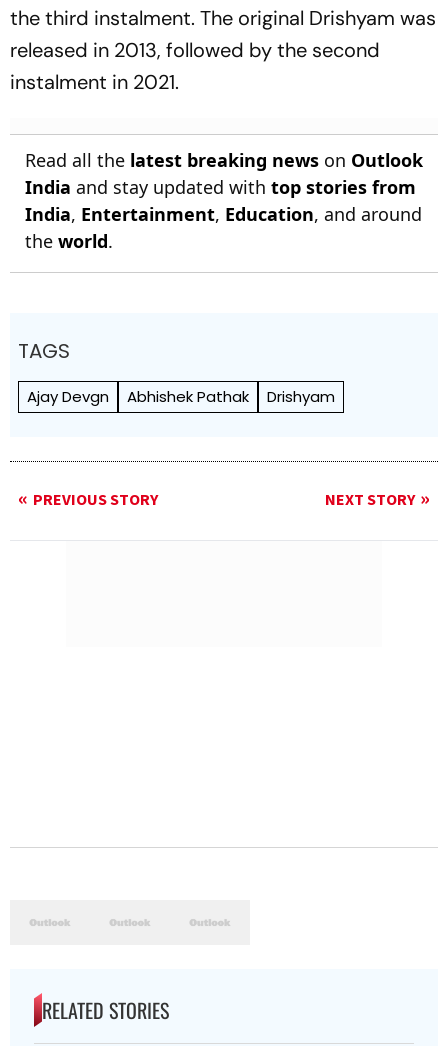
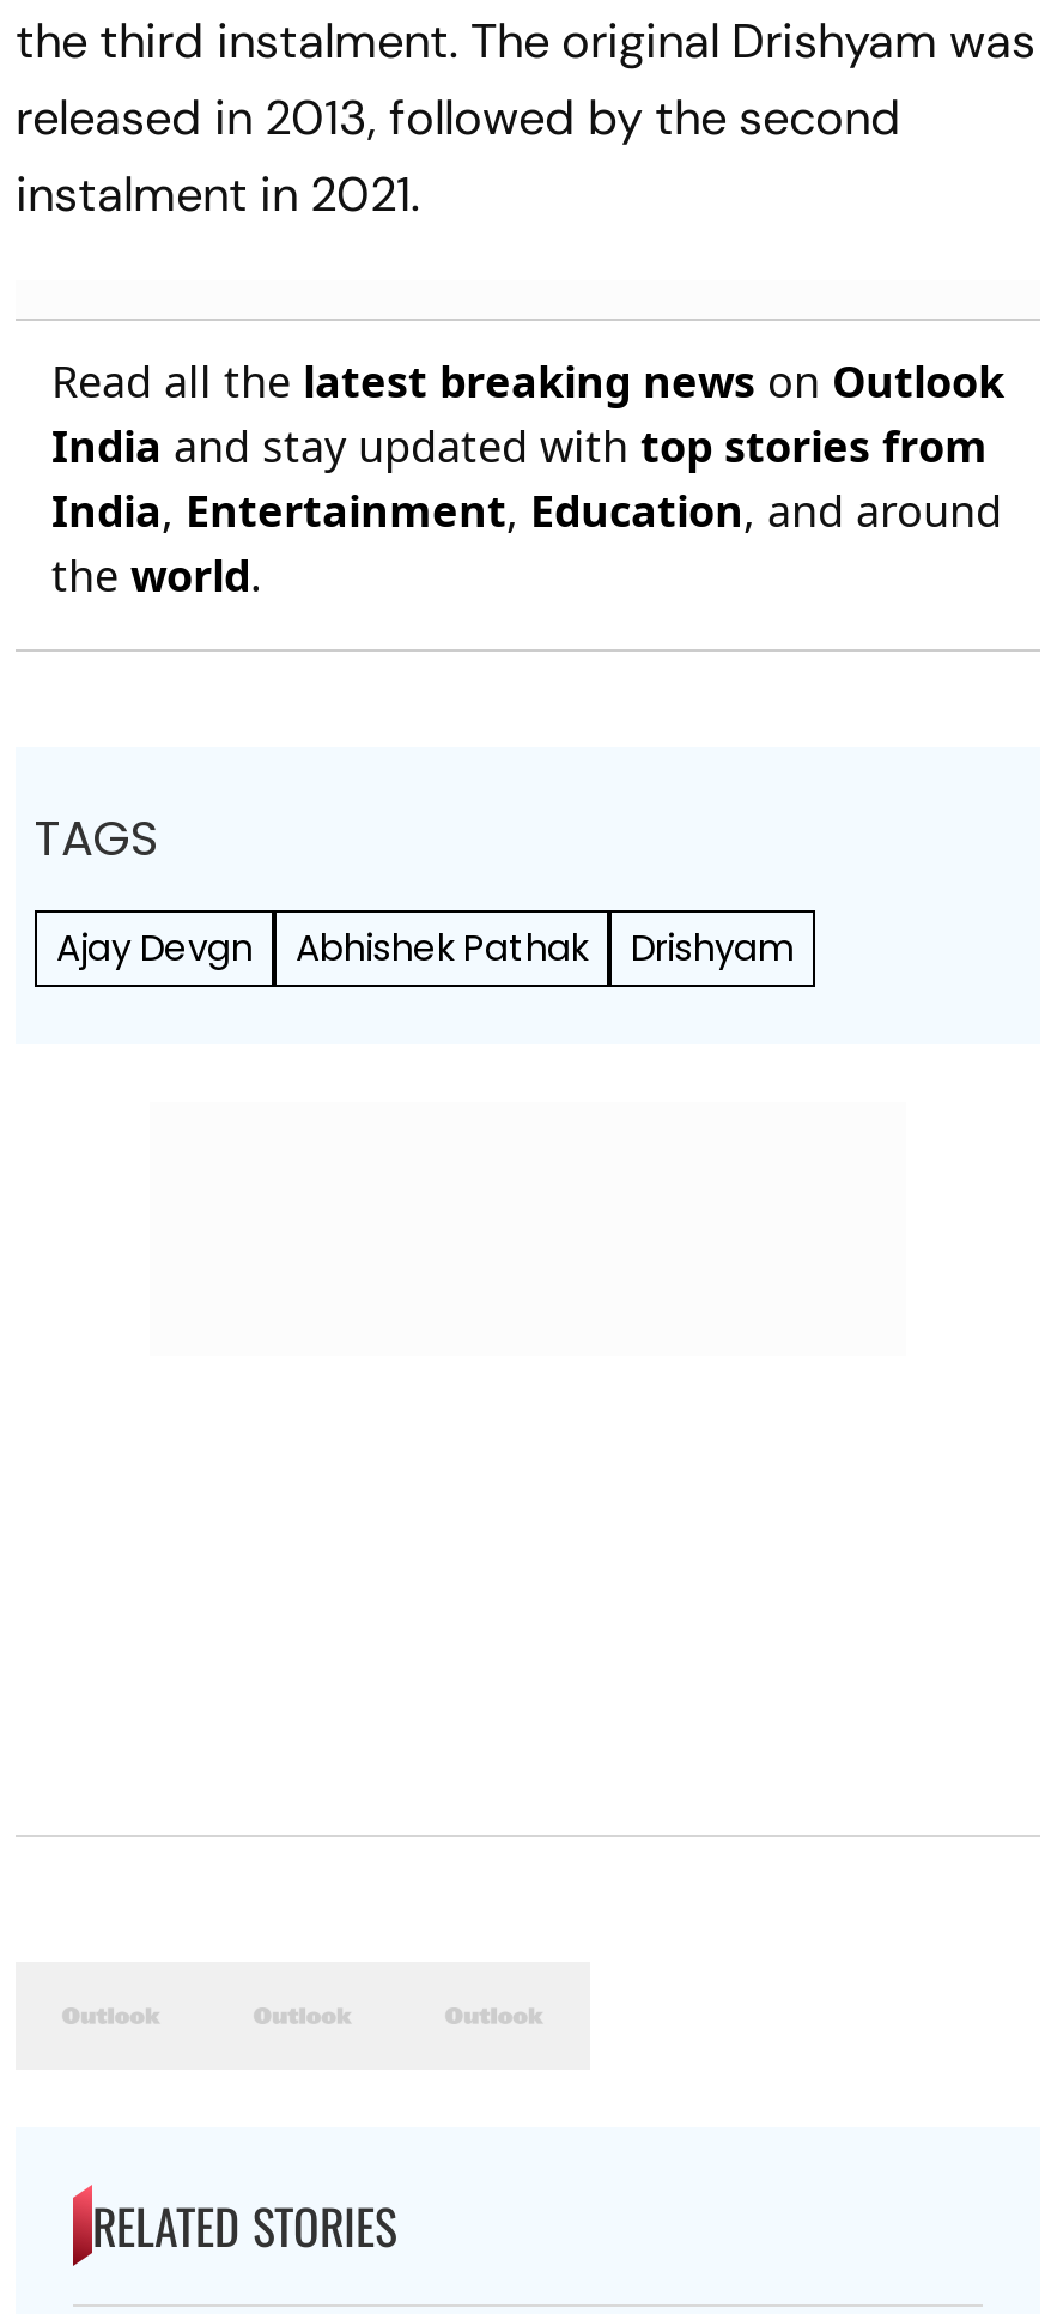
[33,489,415,511] PREVIOUS STORY | NEXT STORY -> none

